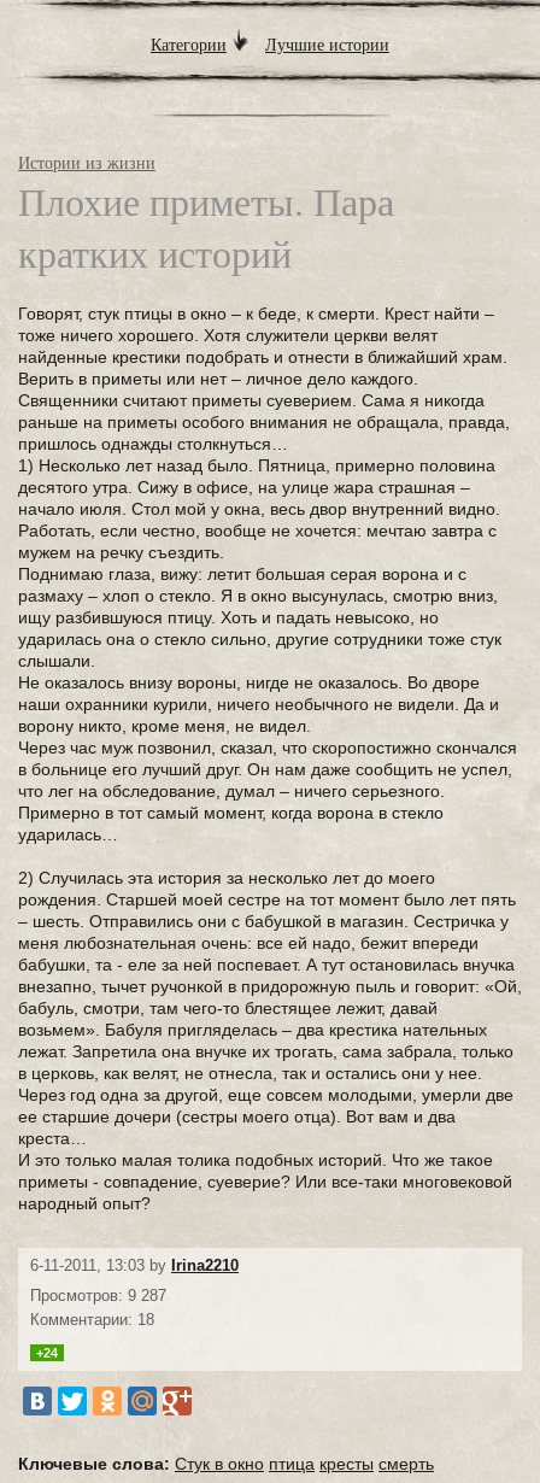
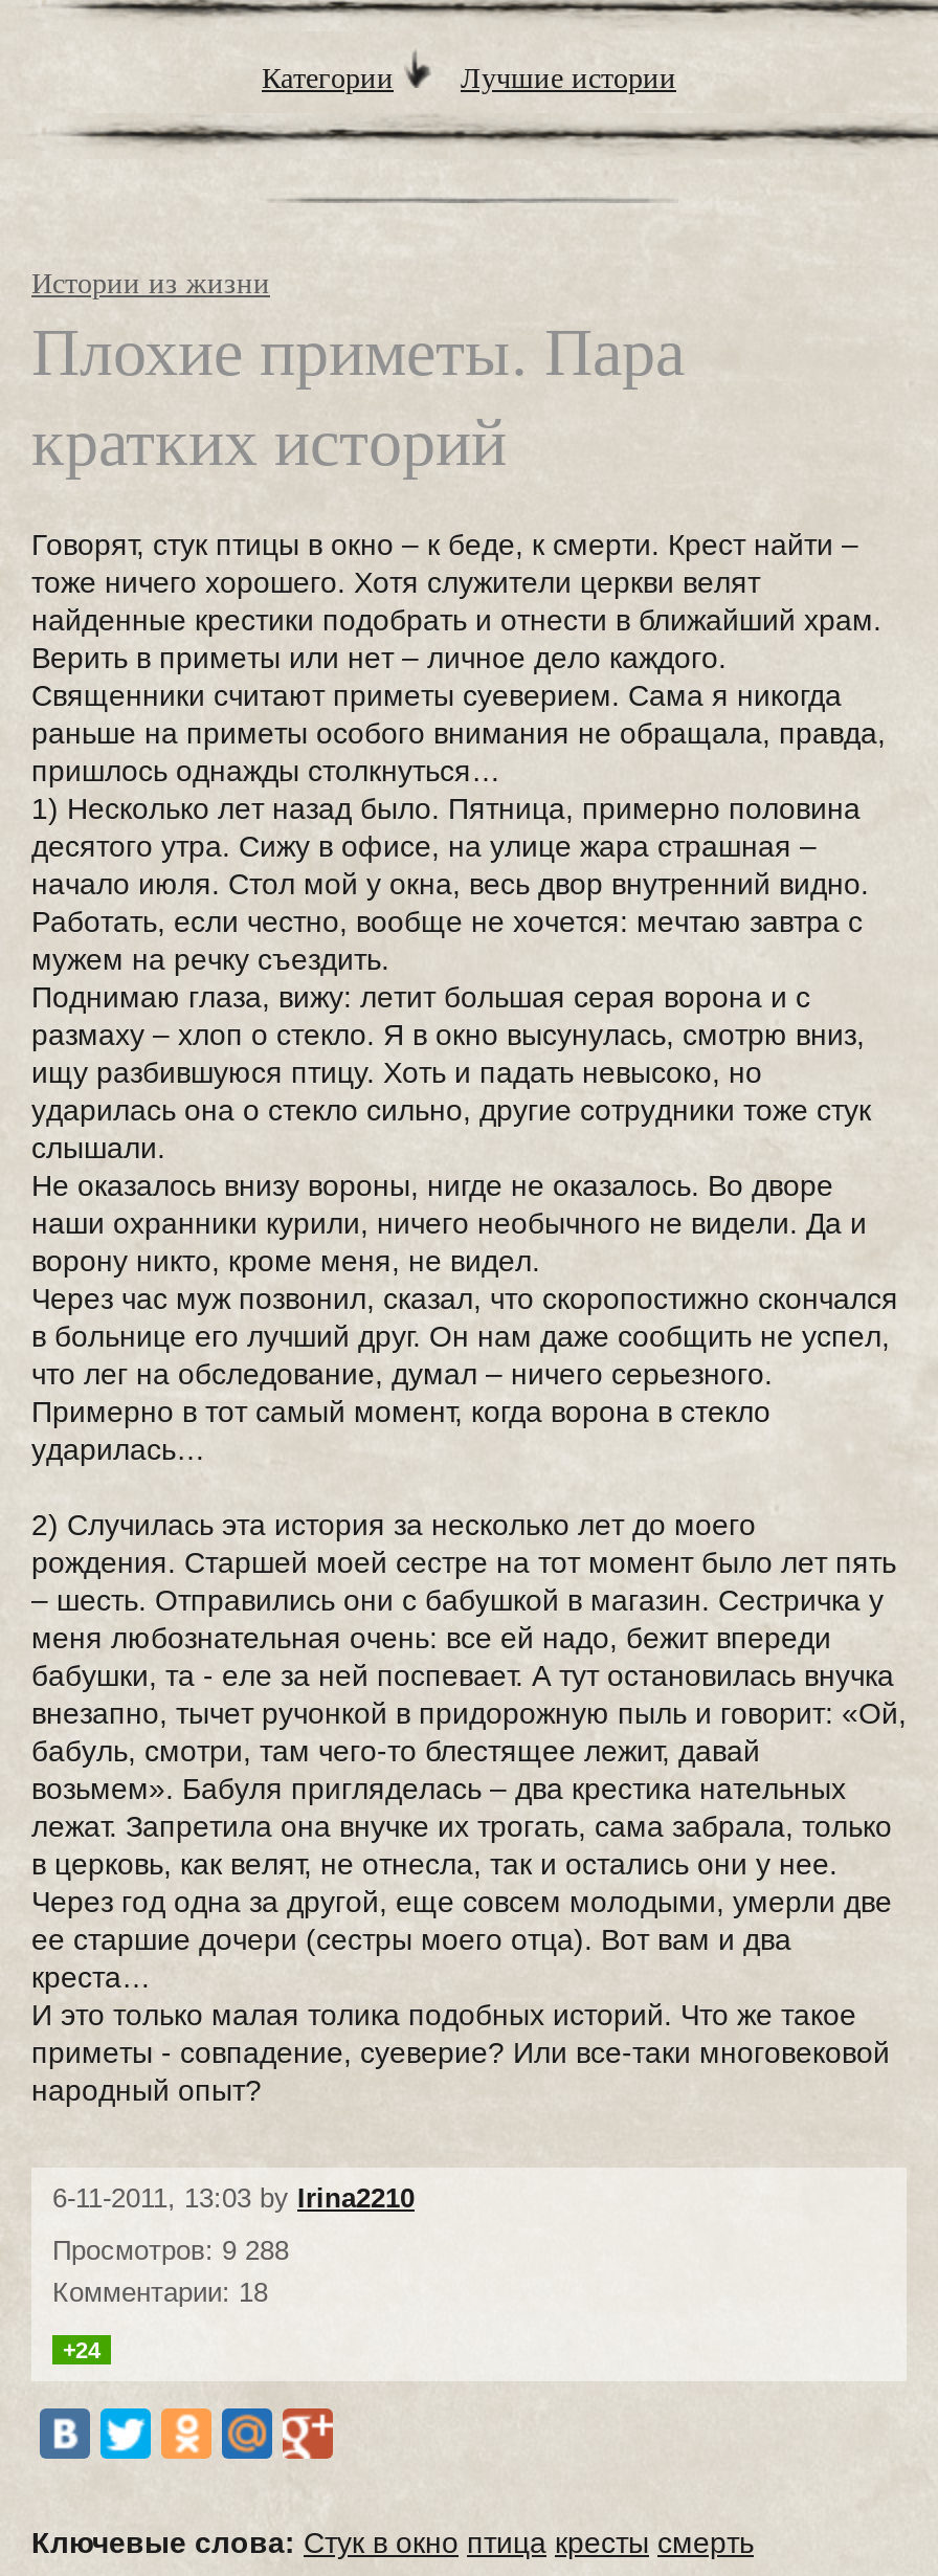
[30,1286,166,1305] Просмотров: 9 287 -> [52,2235,289,2266] Просмотров: 9 288

